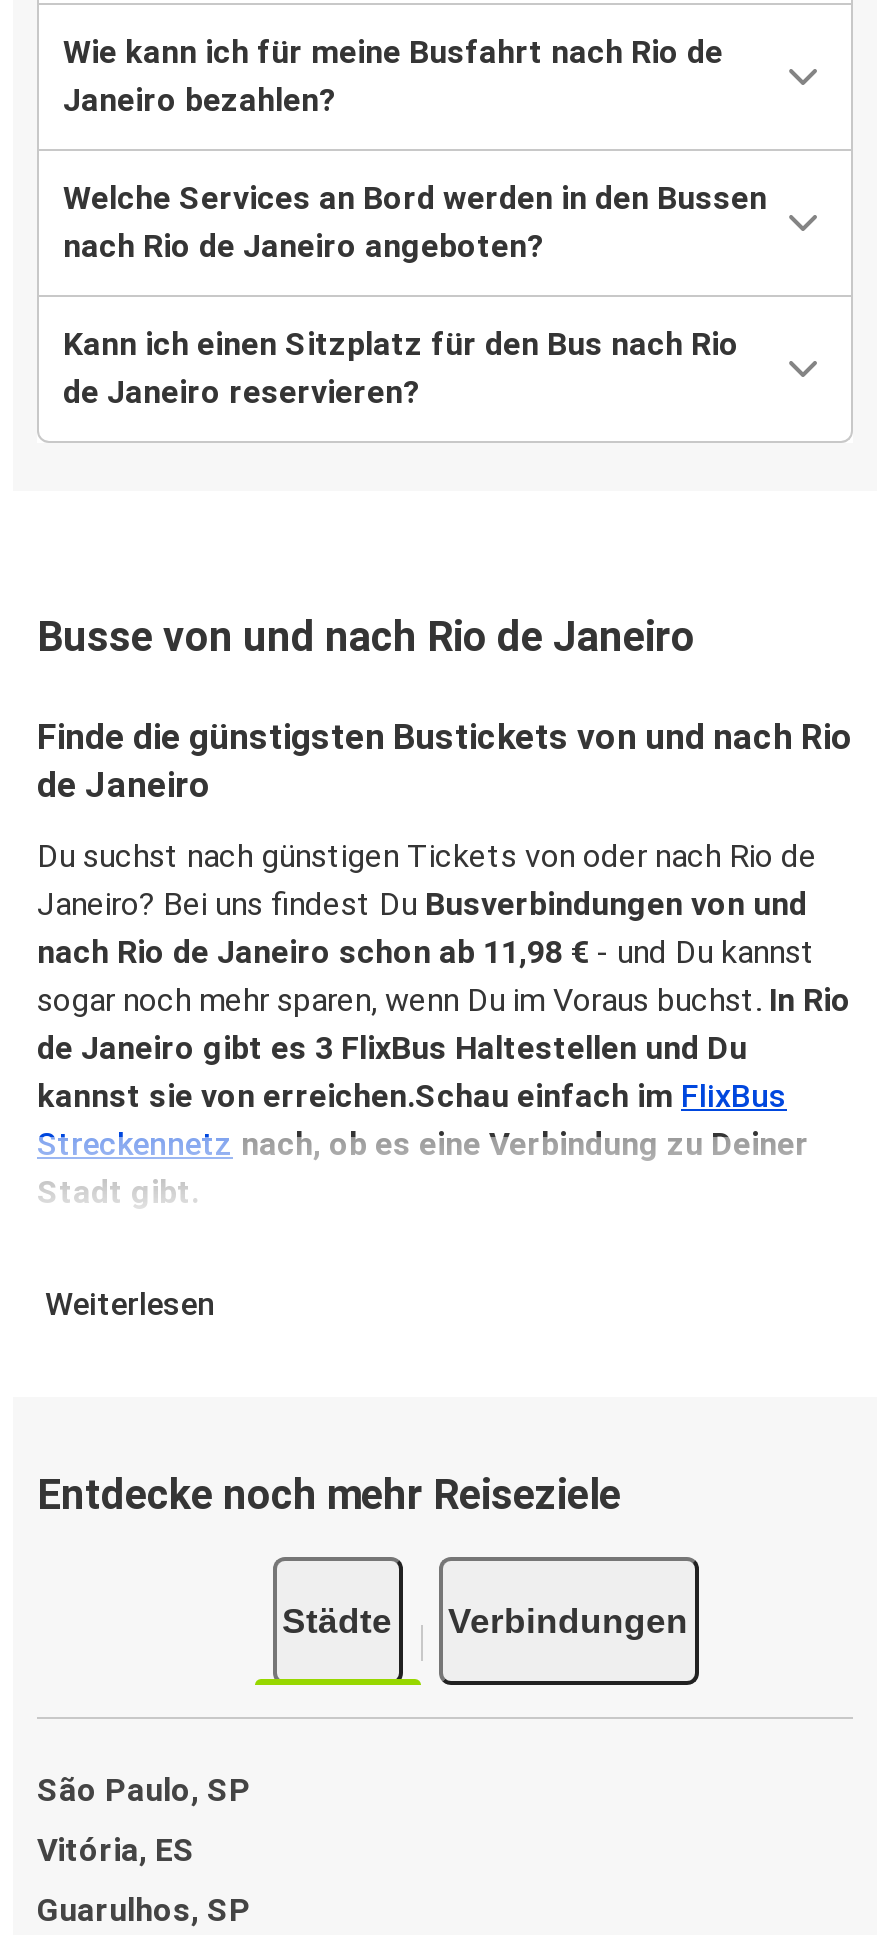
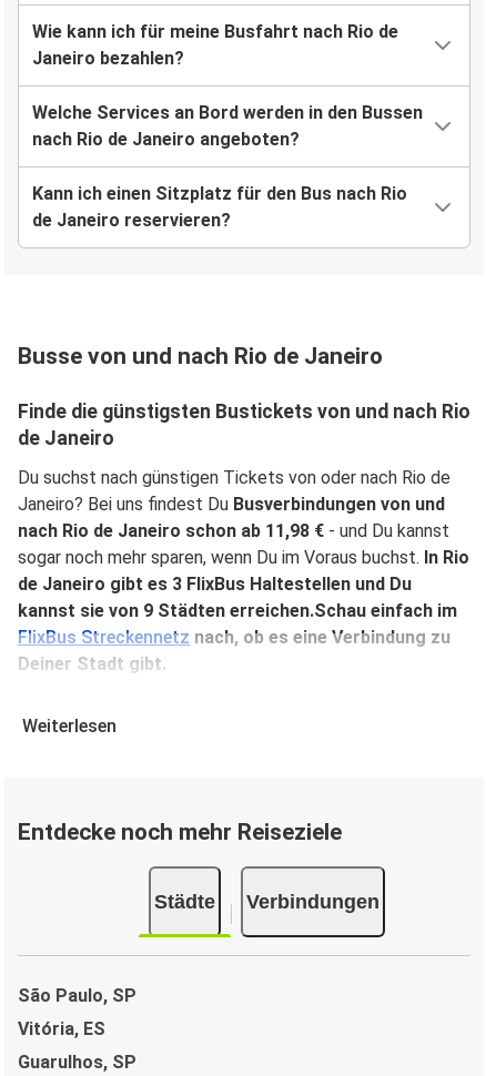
[37,1076,809,1210] kannst sie von erreichen.Schau einfach im FlixBus | Streckennetz nach, ob es eine Verbindung zu Deiner | Stadt gibt. -> [18,600,457,674] kannst sie von 9 Städten erreichen.Schau einfach im | FlixBus Streckennetz nach, ob es eine Verbindung zu | Deiner Stadt gibt.

